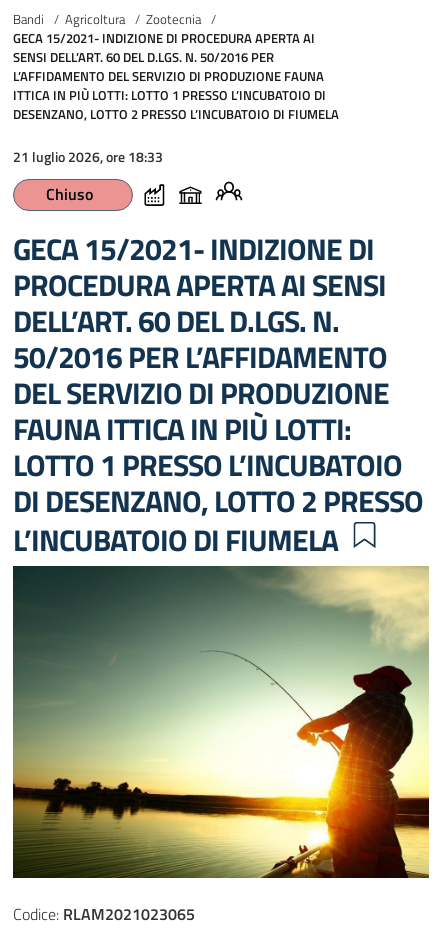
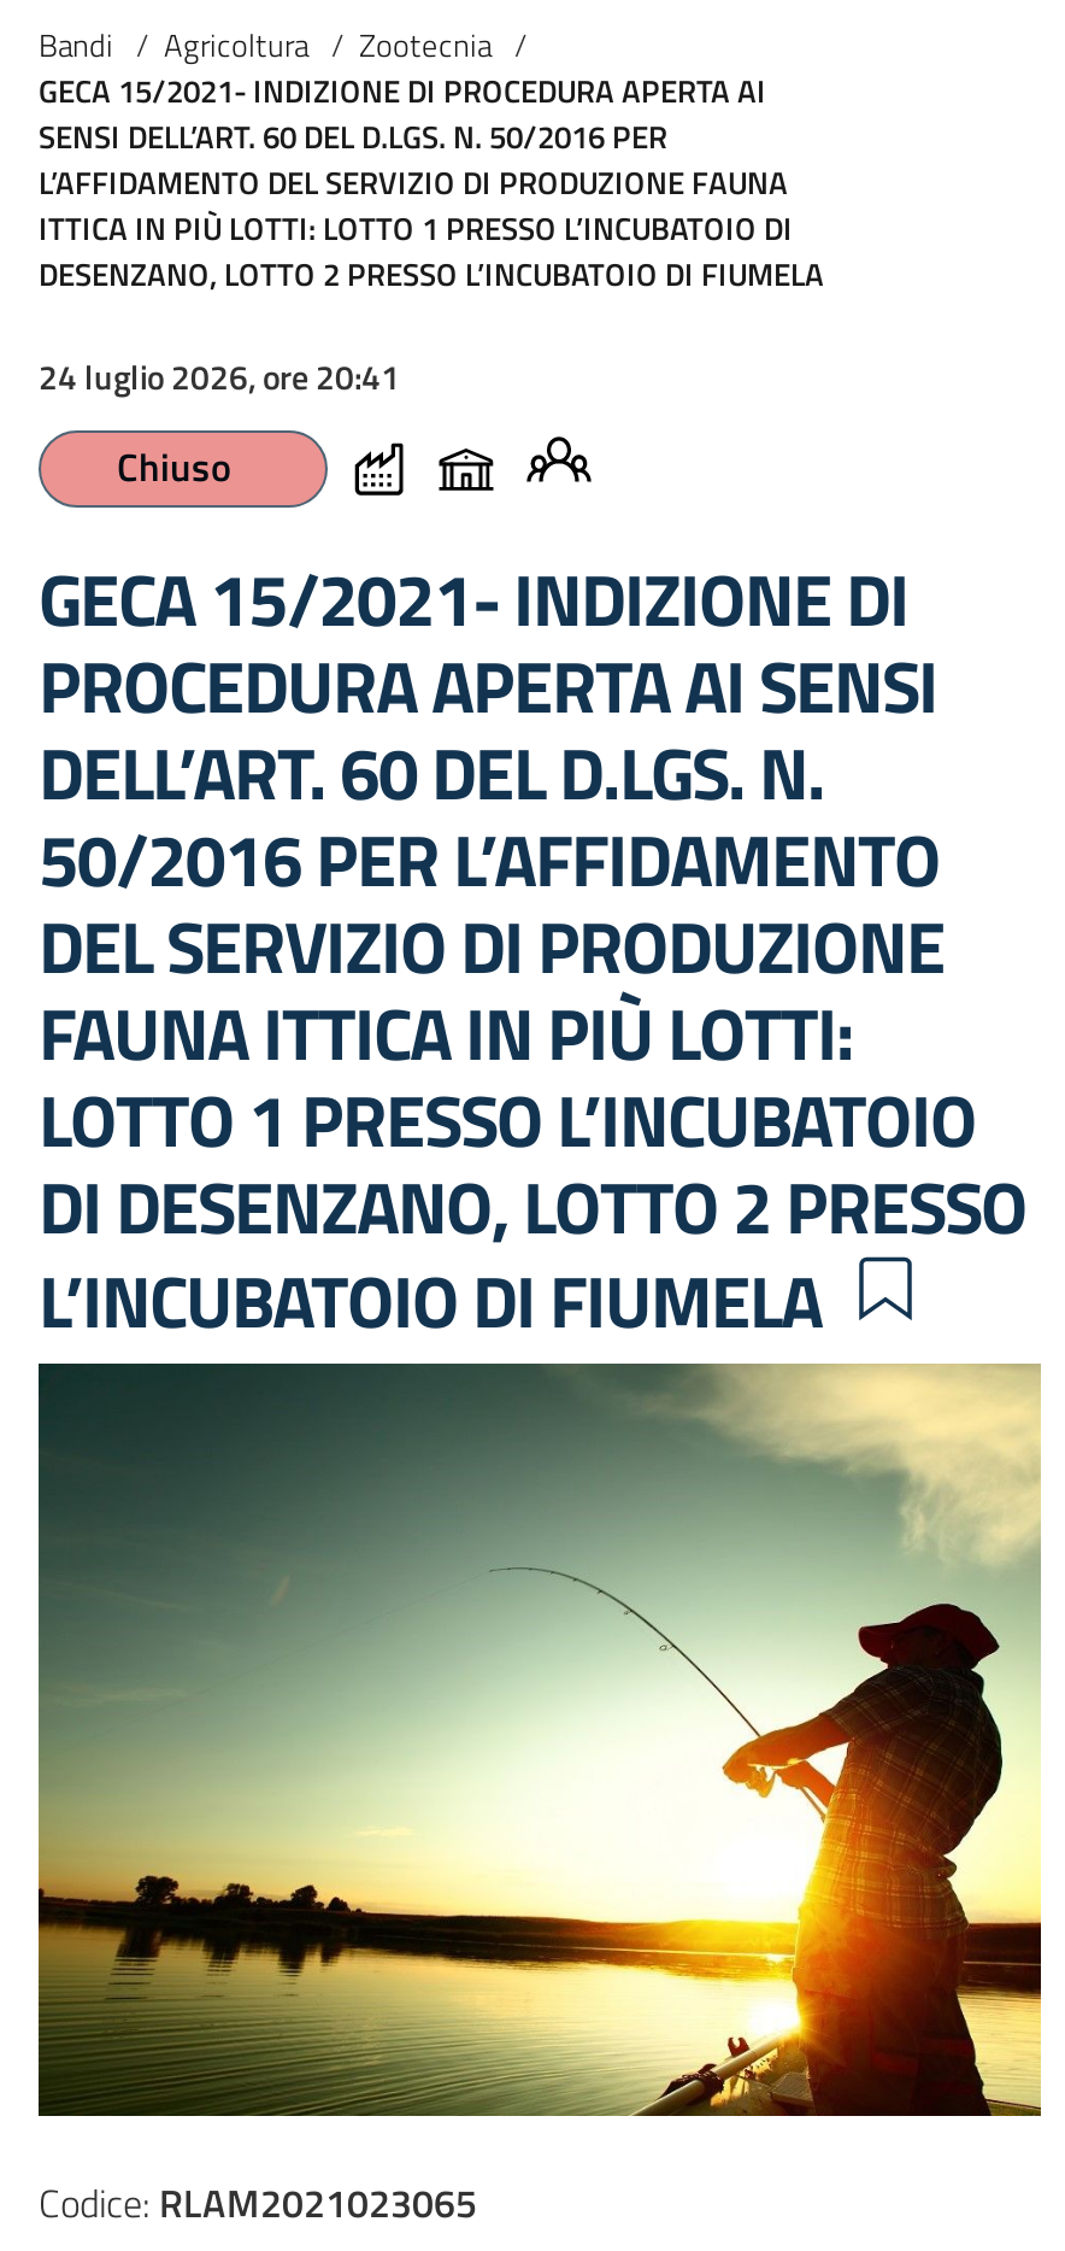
[13,146,163,167] 21 luglio 2026, ore 18:33 -> [39,351,400,401] 24 luglio 2026, ore 20:41

